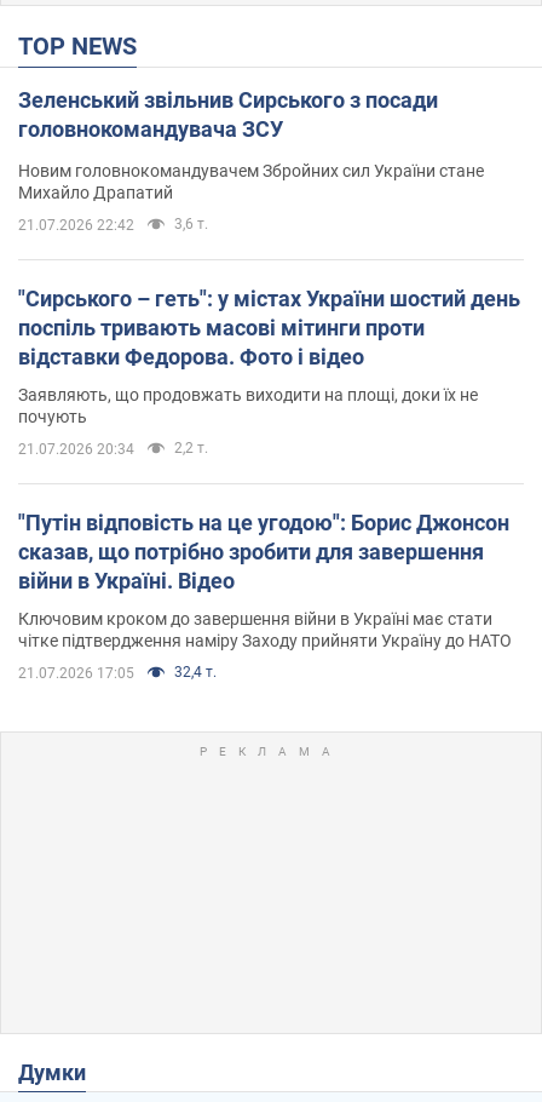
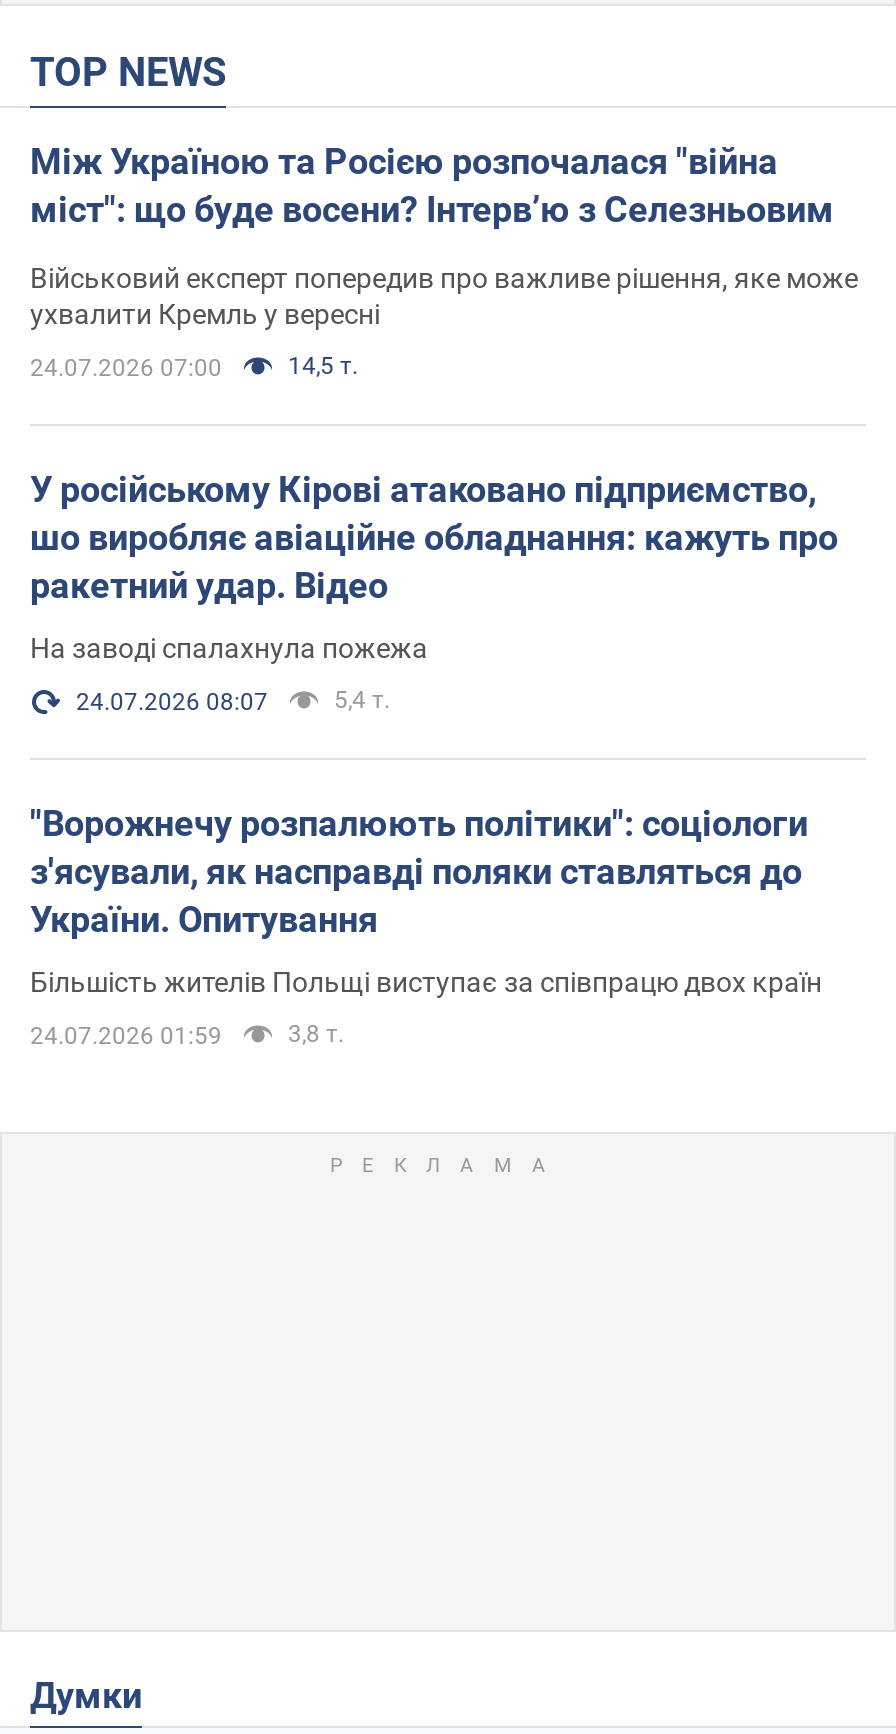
[18,88,438,142] Зеленський звільнив Сирського з посади | головнокомандувача ЗСУ -> [30,141,834,231] Між Україною та Росією розпочалася "війна | міст": що буде восени? Інтерв’ю з Селезньовим
[18,161,484,203] Новим головнокомандувачем Збройних сил України стане | Михайло Драпатий -> [30,263,858,331] Військовий експерт попередив про важливе рішення, яке може | ухвалити Кремль у вересні
[18,216,208,234] 21.07.2026 22:42 | 3,6 т. -> [30,353,358,383] 24.07.2026 07:00 | 14,5 т.
[18,286,520,370] "Сирського – геть": у містах України шостий день | поспіль тривають масові мітинги проти | відставки Федорова. Фото і відео -> [30,469,838,607] У російському Кірові атаковано підприємство, | шо виробляє авіаційне обладнання: кажуть про | ракетний удар. Відео
[18,385,478,427] Заявляють, що продовжать виходити на площі, доки їх не | почують -> [30,633,428,665] На заводі спалахнула пожежа
[18,440,208,458] 21.07.2026 20:34 | 2,2 т. -> [76,687,390,717] 24.07.2026 08:07 | 5,4 т.
[18,510,509,594] "Путін відповість на це угодою": Борис Джонсон | сказав, що потрібно зробити для завершення | війни в Україні. Відео -> [30,803,808,941] "Ворожнечу розпалюють політики": соціологи | з'ясували, як насправді поляки ставляться до | України. Опитування
[18,609,512,651] Ключовим кроком до завершення війни в Україні має стати | чітке підтвердження наміру Заходу прийняти Україну до НАТО -> [30,967,822,999] Більшість жителів Польщі виступає за співпрацю двох країн
[18,664,217,682] 21.07.2026 17:05 | 32,4 т. -> [30,1021,344,1051] 24.07.2026 01:59 | 3,8 т.

